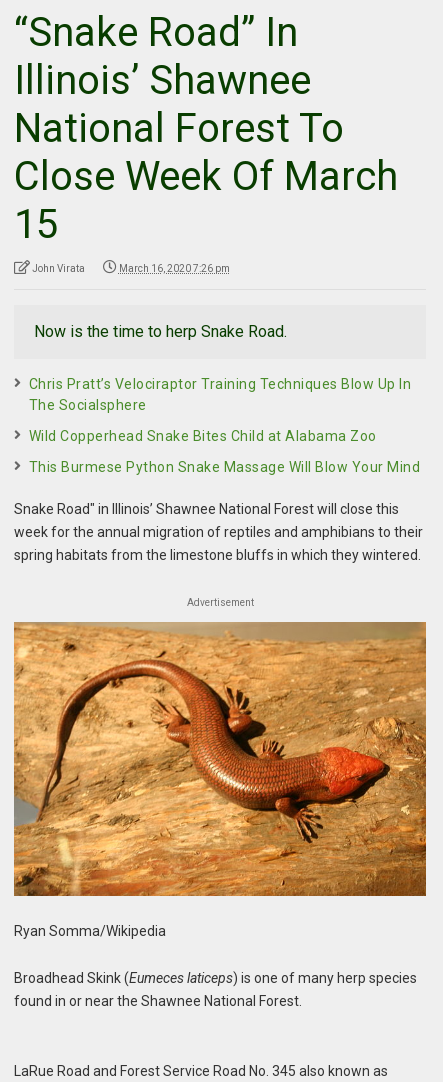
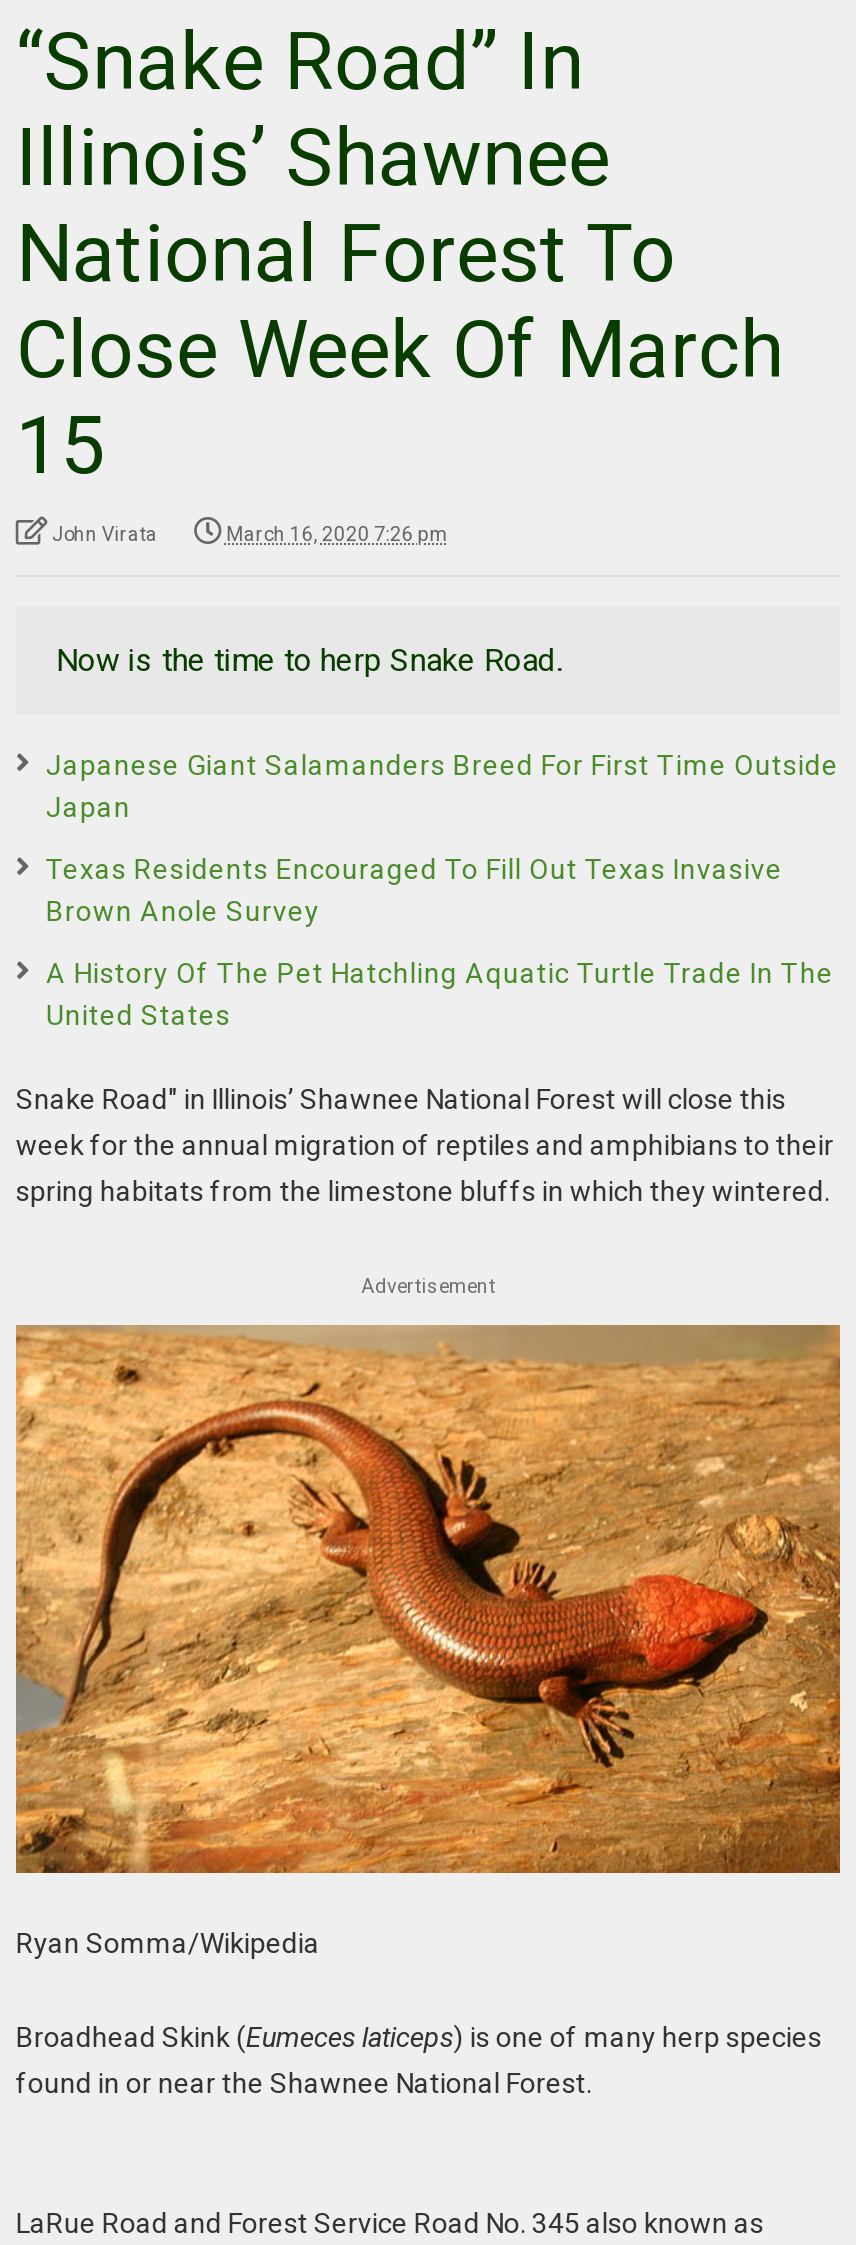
[29,376,411,413] Chris Pratt’s Velociraptor Training Techniques Blow Up In | The Socialsphere -> [46,748,839,822] Japanese Giant Salamanders Breed For First Time Outside | Japan
[29,428,377,444] Wild Copperhead Snake Bites Child at Alabama Zoo -> [46,852,783,926] Texas Residents Encouraged To Fill Out Texas Invasive | Brown Anole Survey
[29,459,420,475] This Burmese Python Snake Massage Will Blow Your Mind -> [46,956,834,1030] A History Of The Pet Hatchling Aquatic Turtle Trade In The | United States

